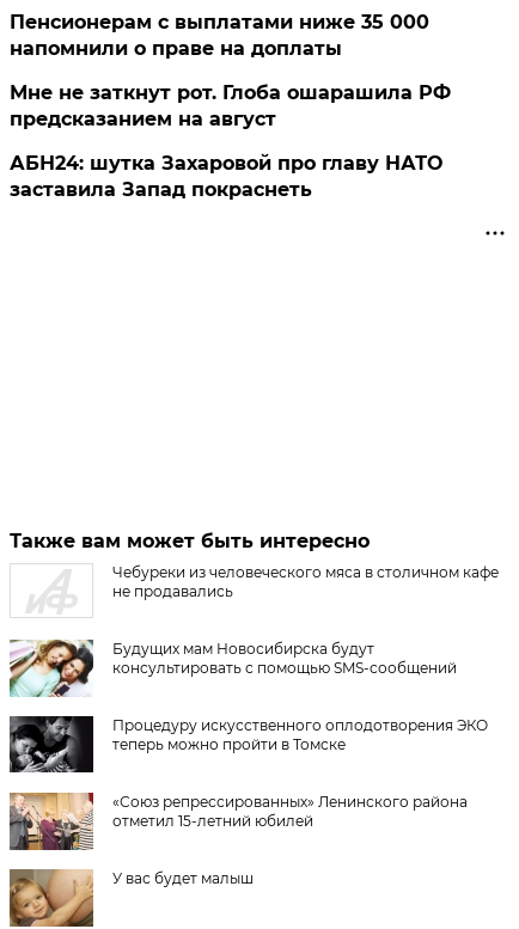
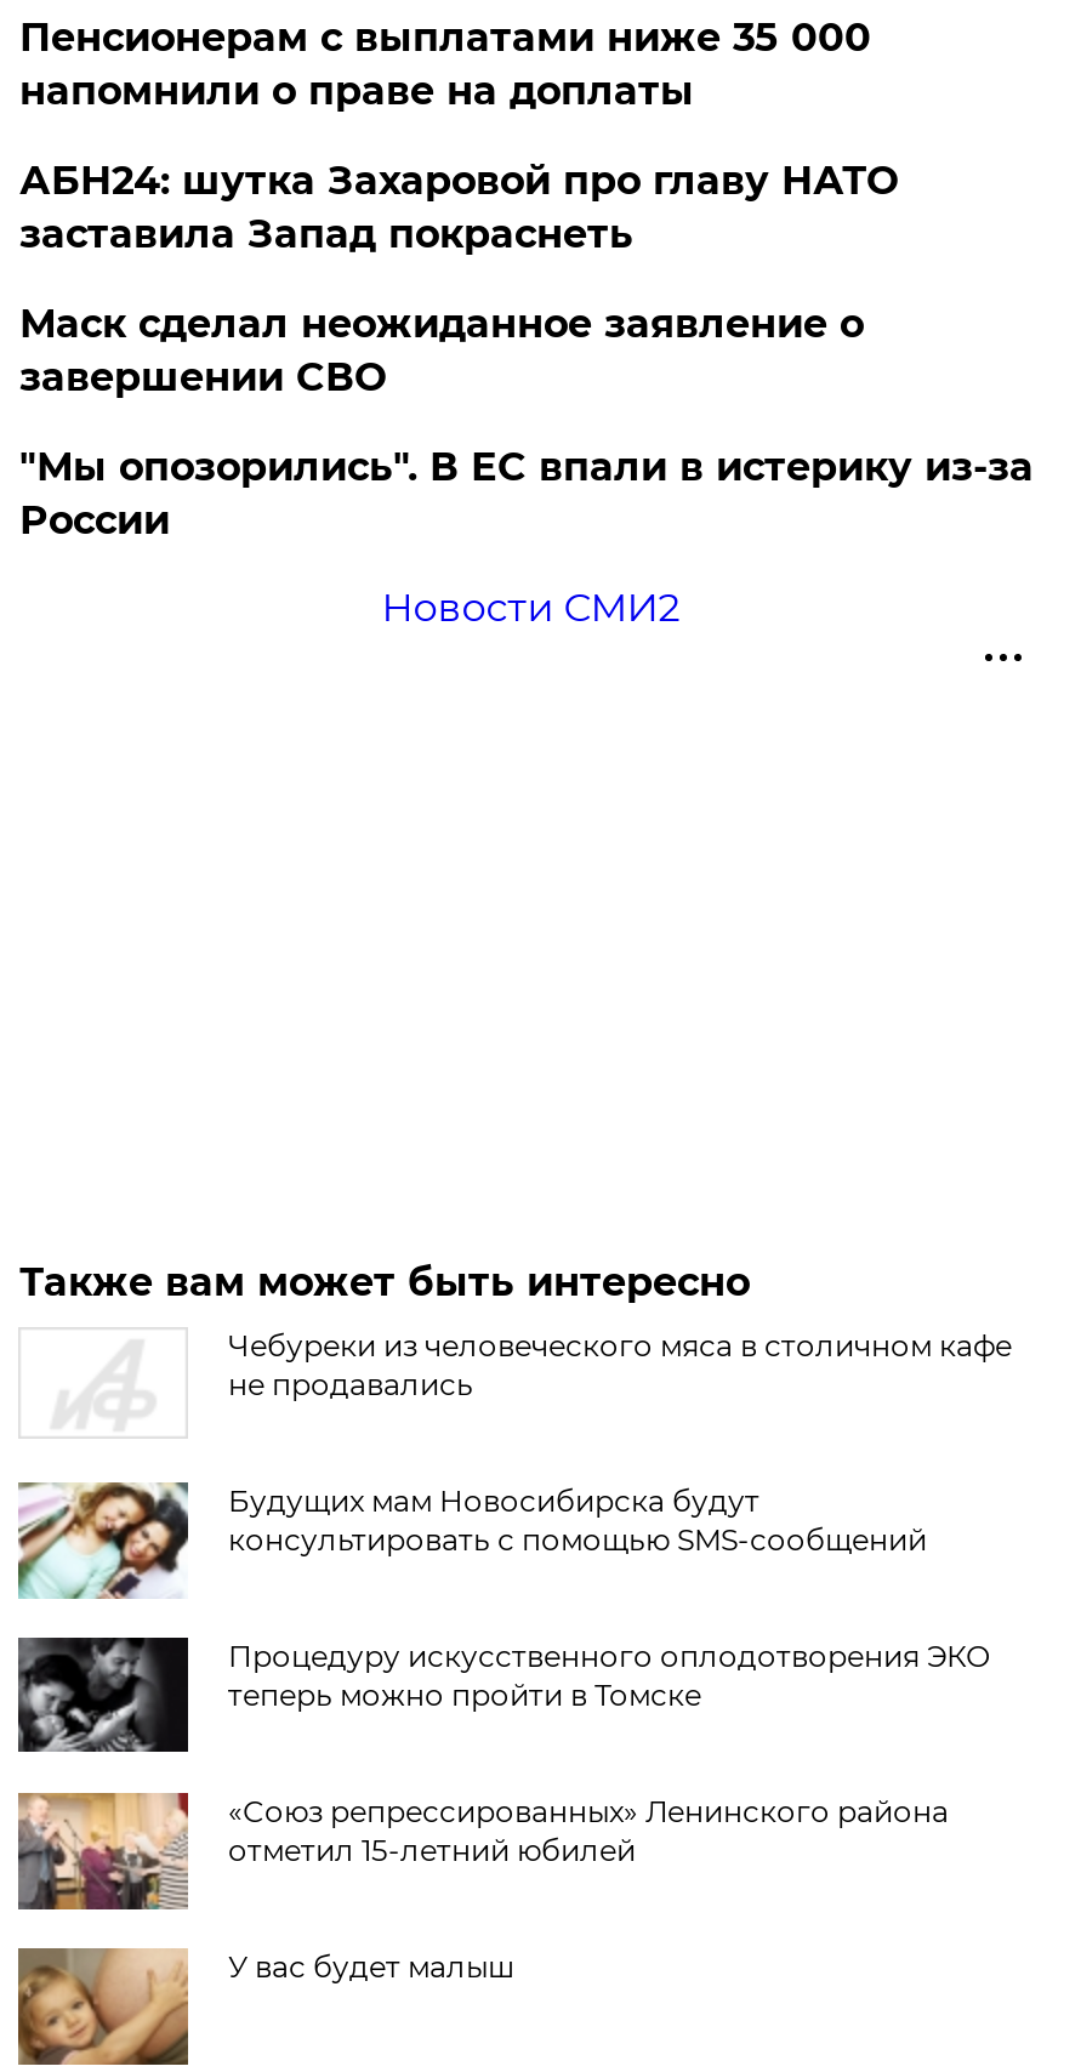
[10,81,451,130] Мне не заткнут рот. Глоба ошарашила РФ | предсказанием на август -> none
moved [10,152,443,201] -> [19,158,898,257]: АБН24: шутка Захаровой про главу НАТО | заставила Запад покраснеть
none -> [19,301,1033,631] Маск сделал неожиданное заявление о | завершении СВО | "Мы опозорились". В ЕС впали в истерику из-за | России | Новости СМИ2

